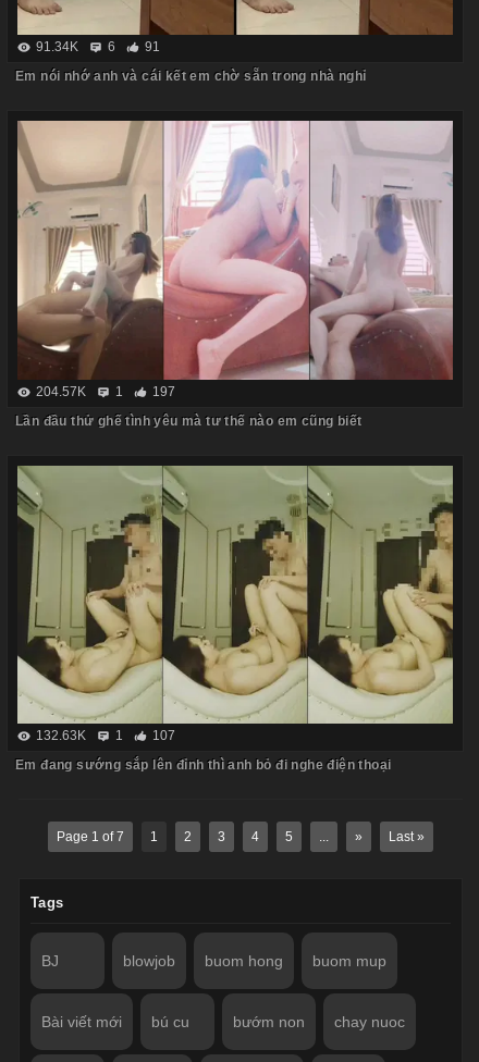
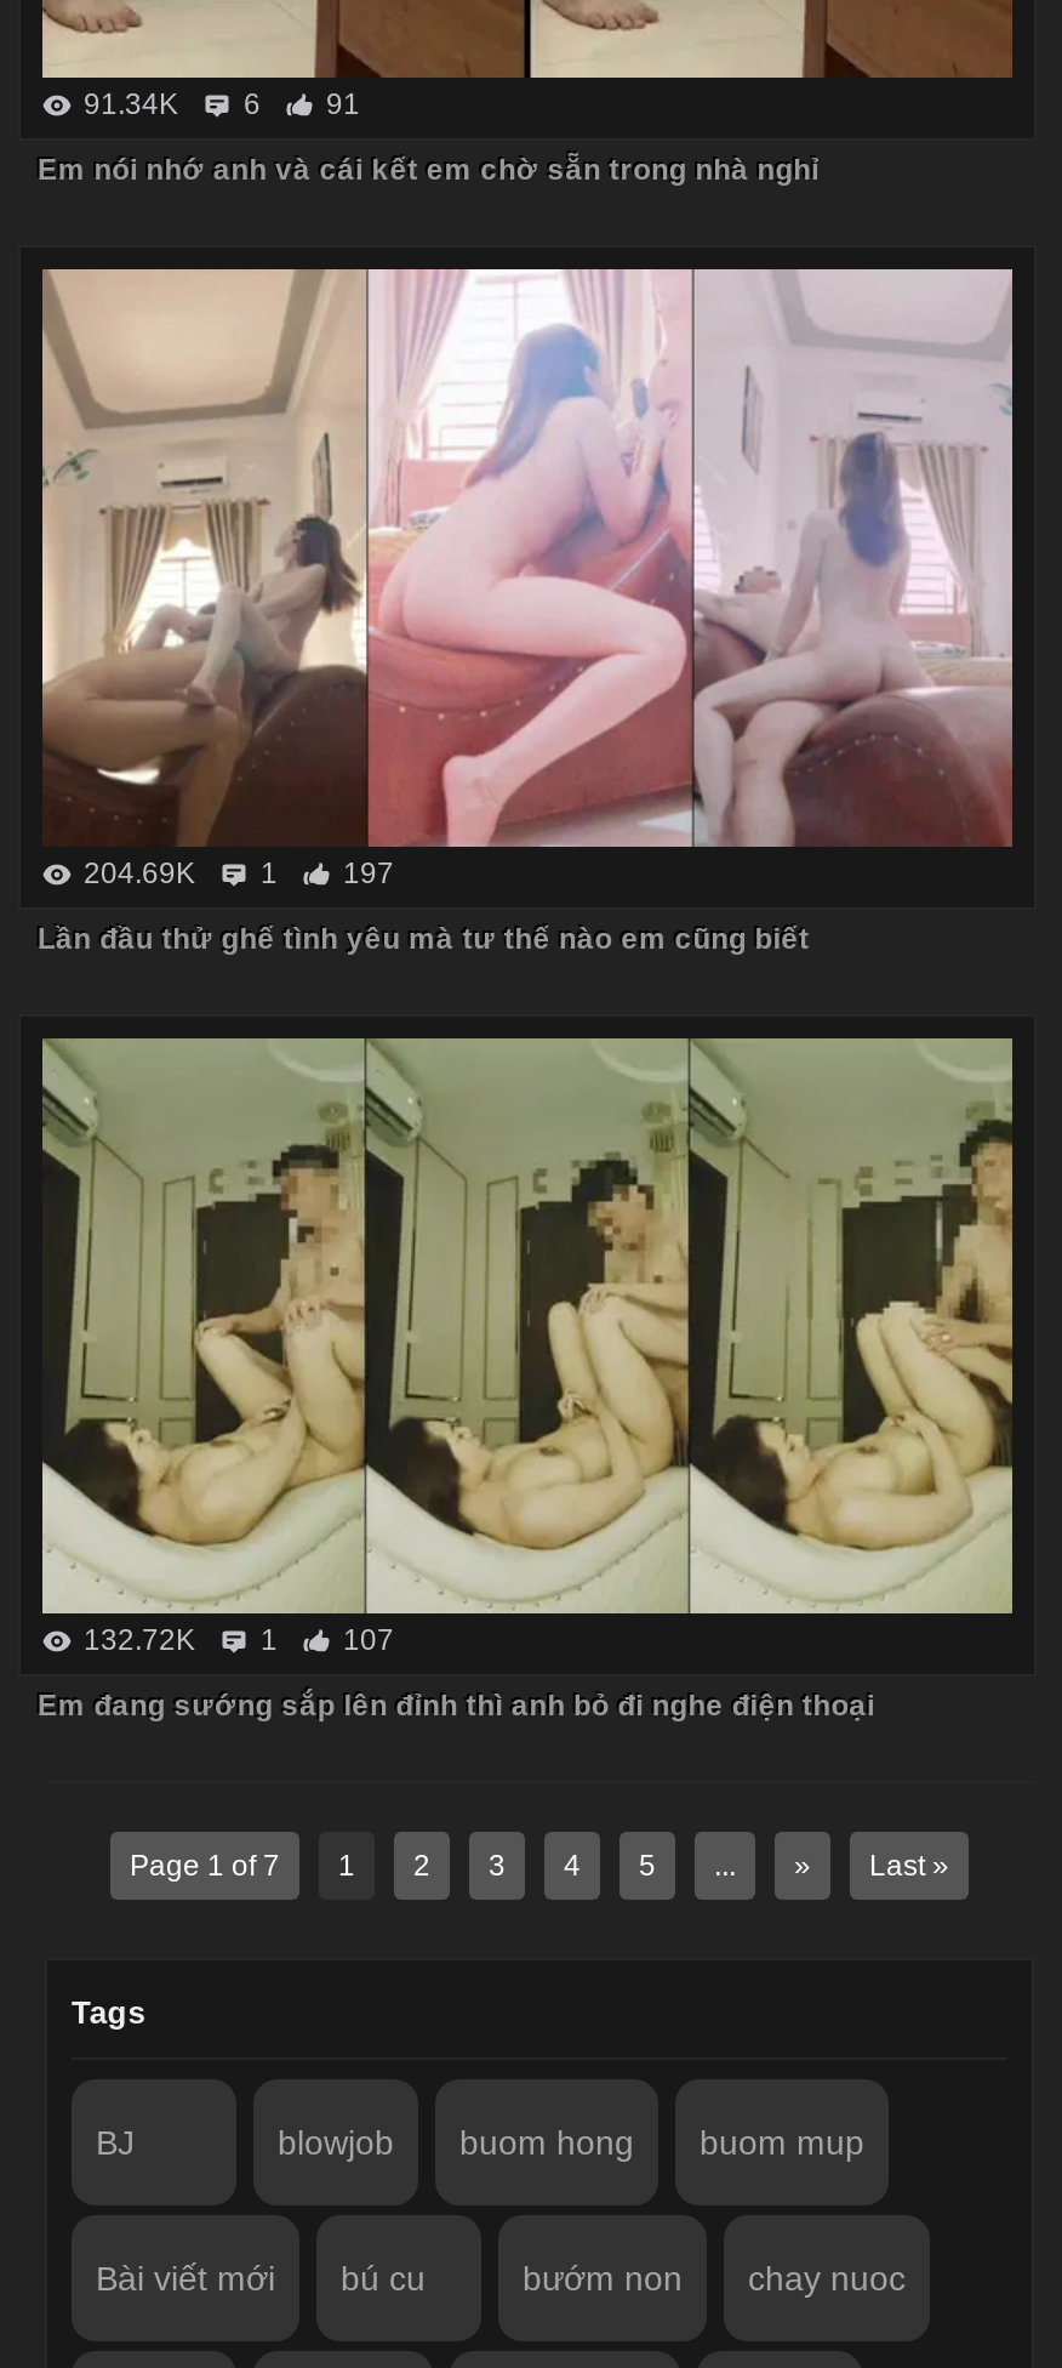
[36,384,175,400] 204.57K 1 197 -> [84,857,394,891] 204.69K 1 197
[36,728,175,743] 132.63K 1 107 -> [84,1623,394,1657] 132.72K 1 107

